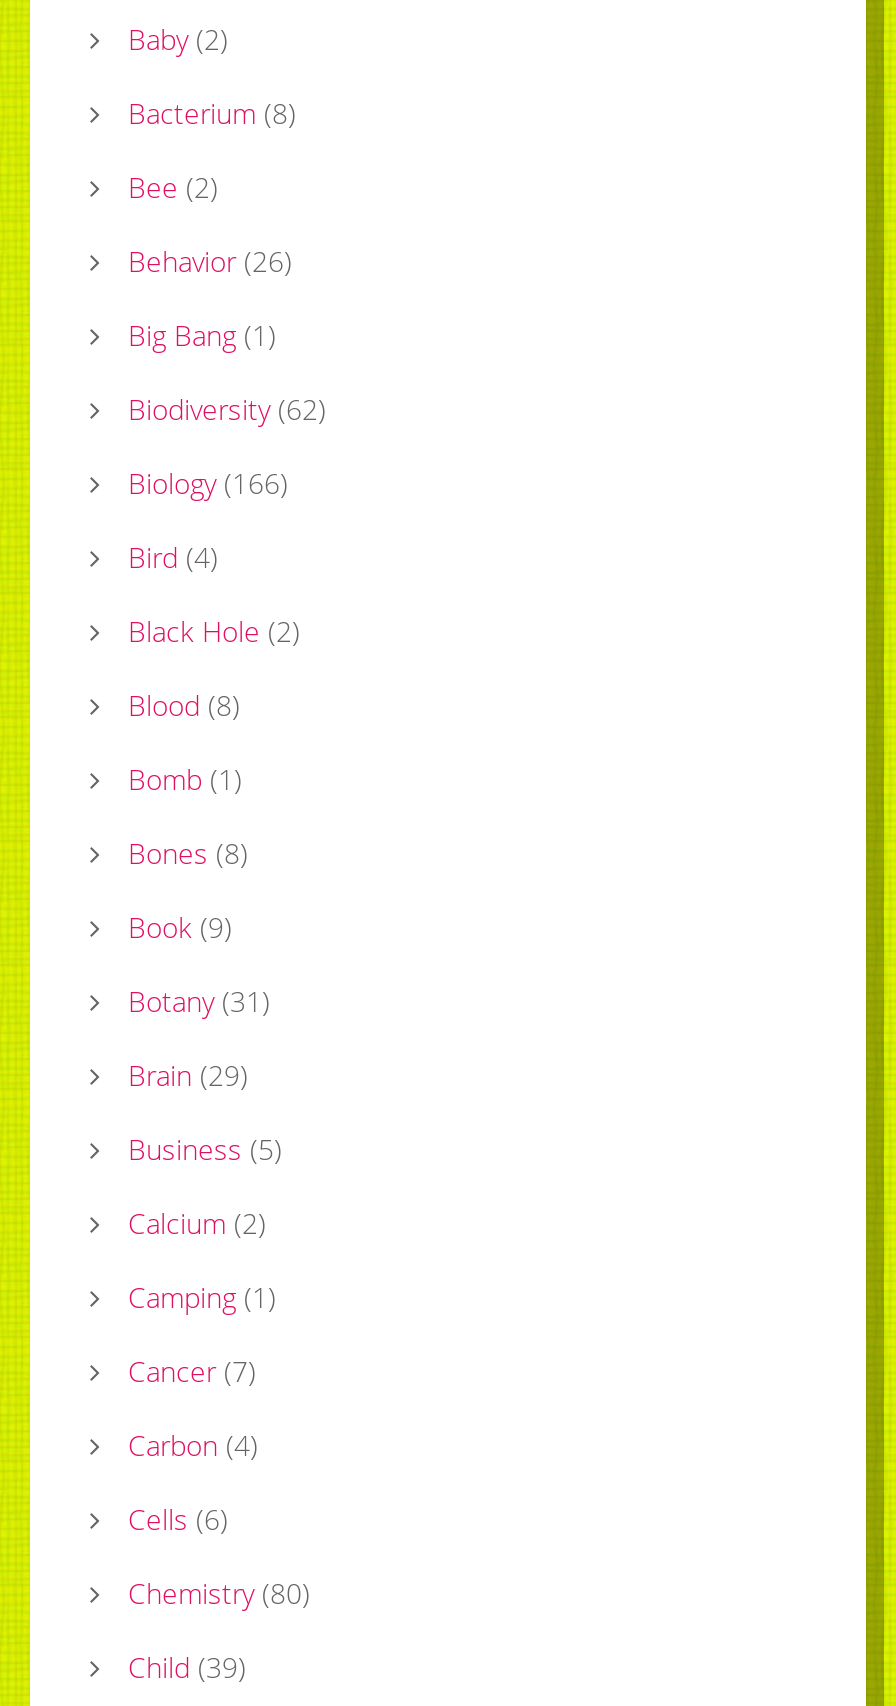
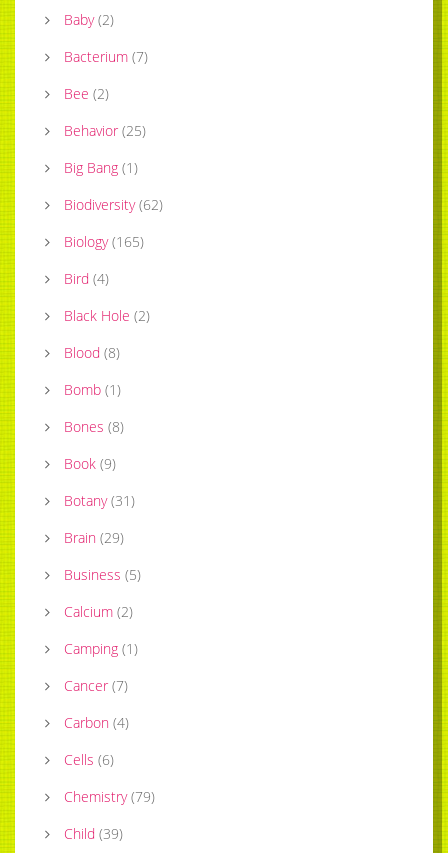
[128,95,296,133] Bacterium (8) -> [64,47,148,66] Bacterium (7)
[128,243,292,281] Behavior (26) -> [64,121,146,140] Behavior (25)
[128,465,288,503] Biology (166) -> [64,232,144,251] Biology (165)
[128,1575,310,1613] Chemistry (80) -> [64,787,155,806] Chemistry (79)

